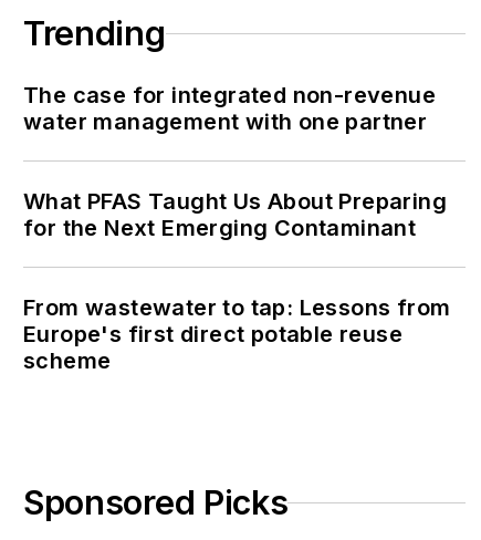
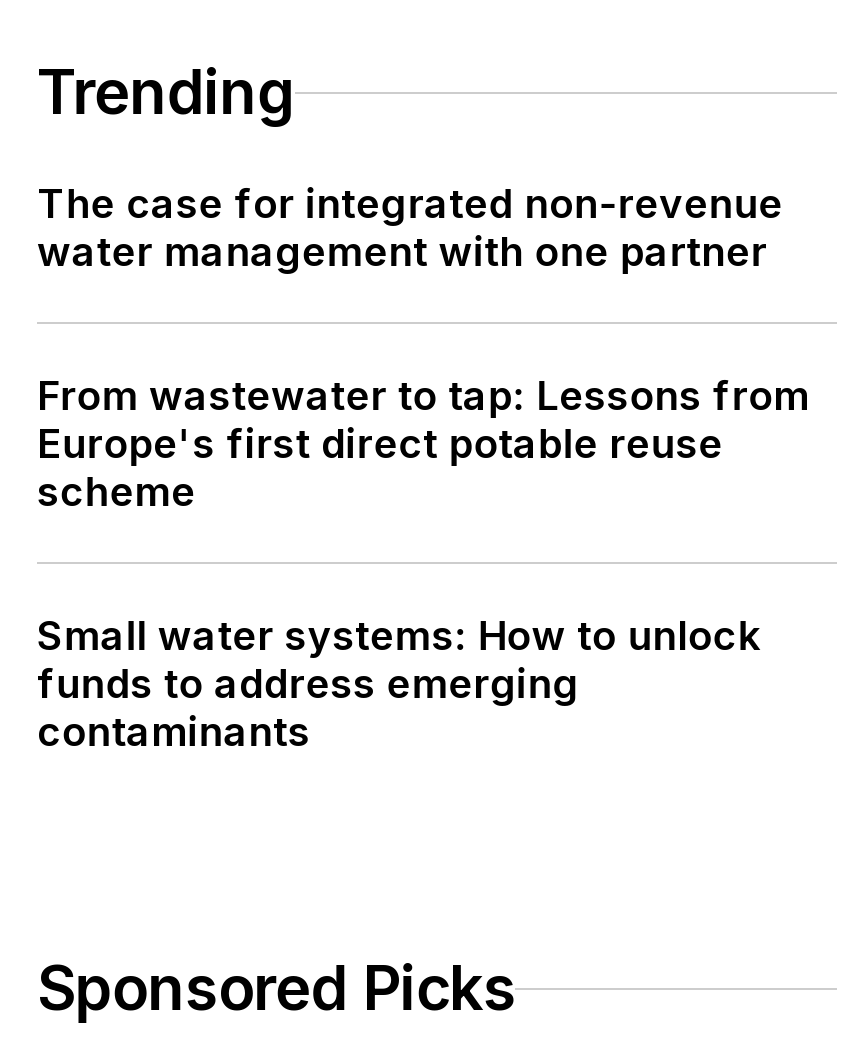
[23,188,447,241] What PFAS Taught Us About Preparing | for the Next Emerging Contaminant -> none
moved [23,294,450,374] -> [37,372,810,516]: From wastewater to tap: Lessons from | Europe's first direct potable reuse | scheme
none -> [37,612,760,756] Small water systems: How to unlock | funds to address emerging | contaminants

